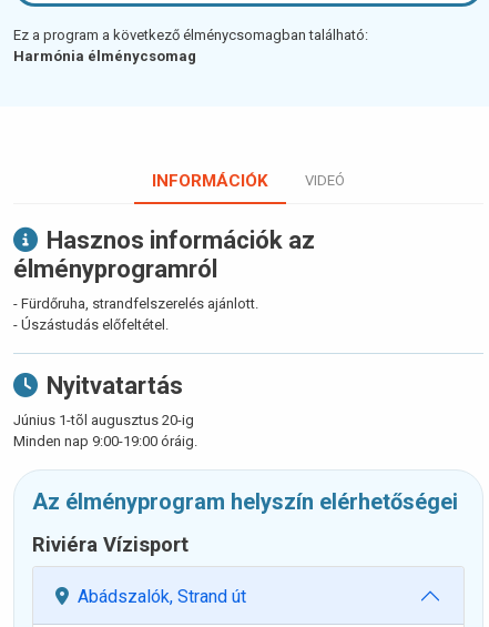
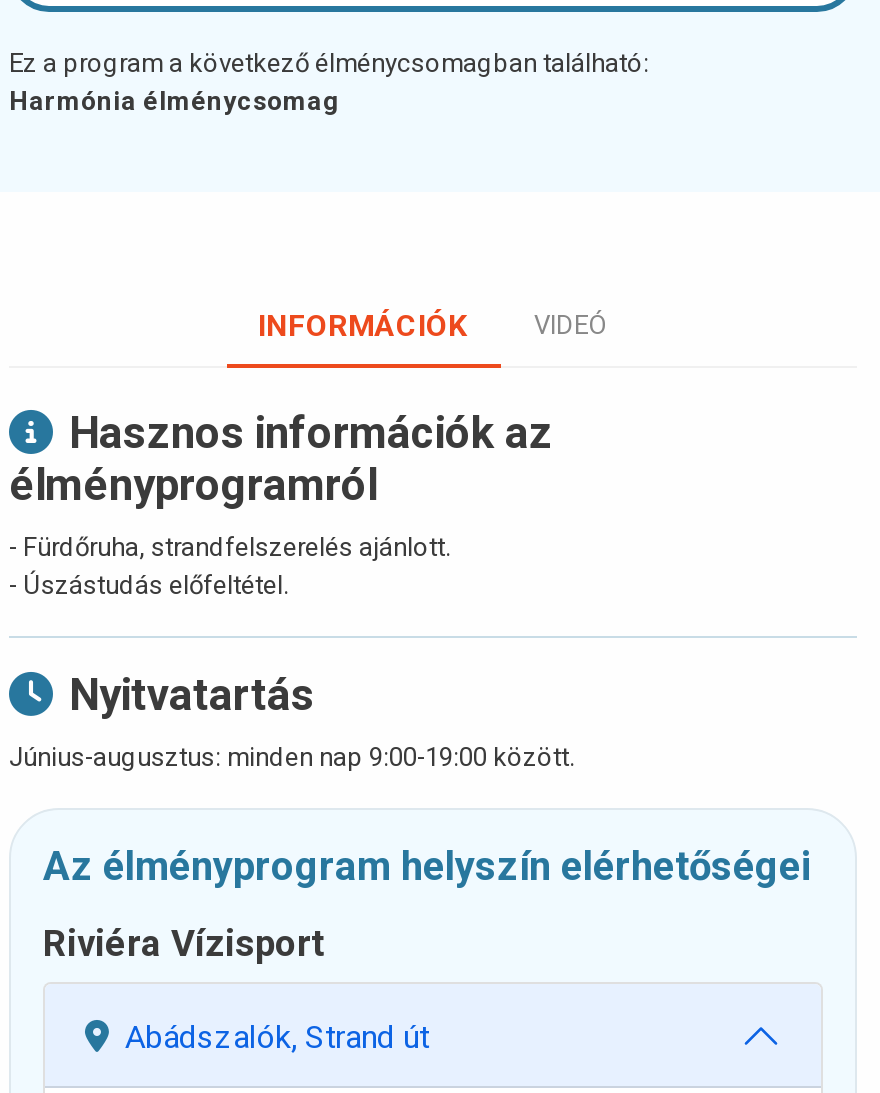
[13,412,197,449] Június 1-tõl augusztus 20-ig | Minden nap 9:00-19:00 óráig. -> [9,742,575,772] Június-augusztus: minden nap 9:00-19:00 között.

